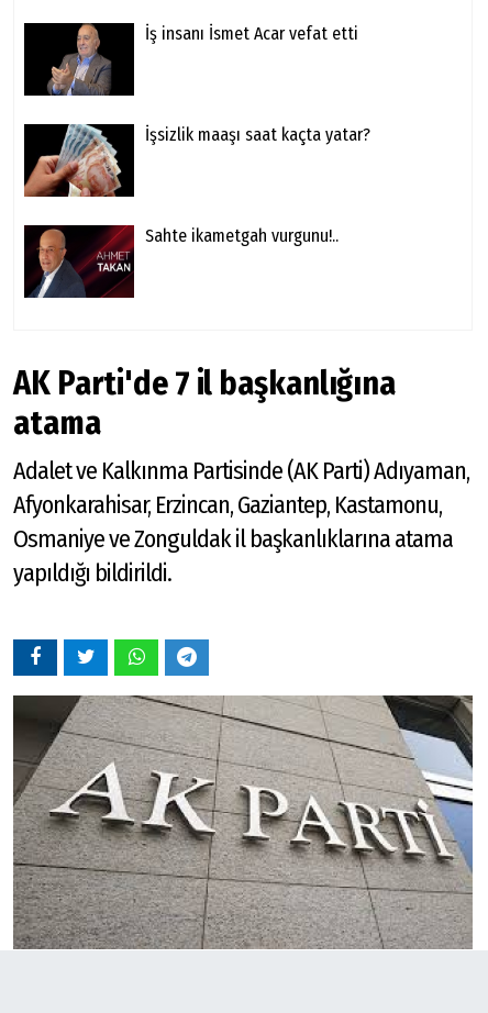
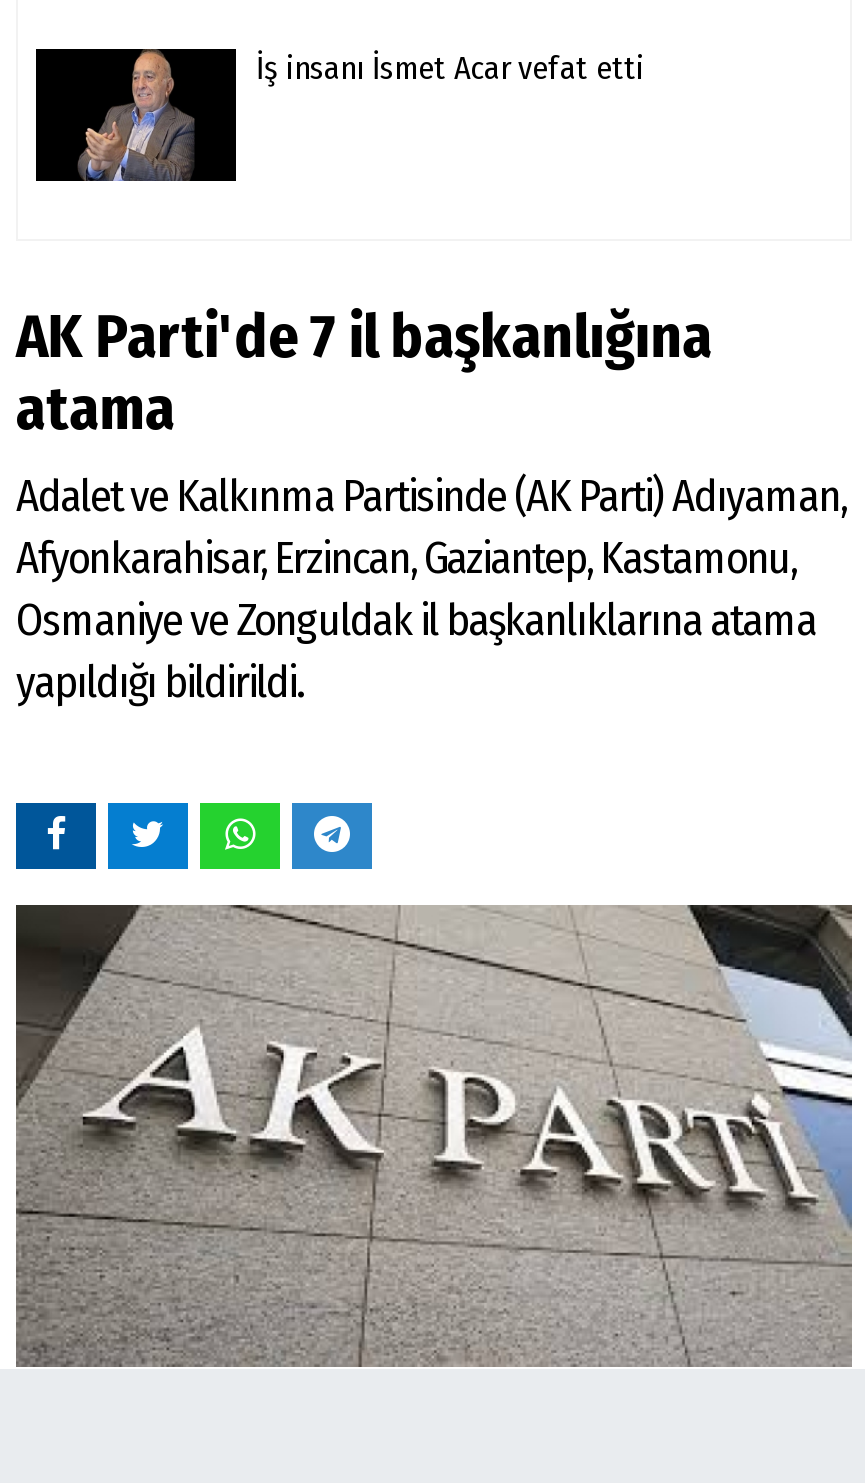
[23,123,370,198] [image] | İşsizlik maaşı saat kaçta yatar? -> none
[29,224,339,299] [image] | Sahte ikametgah vurgunu!.. -> none

